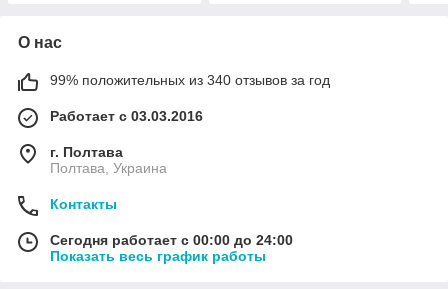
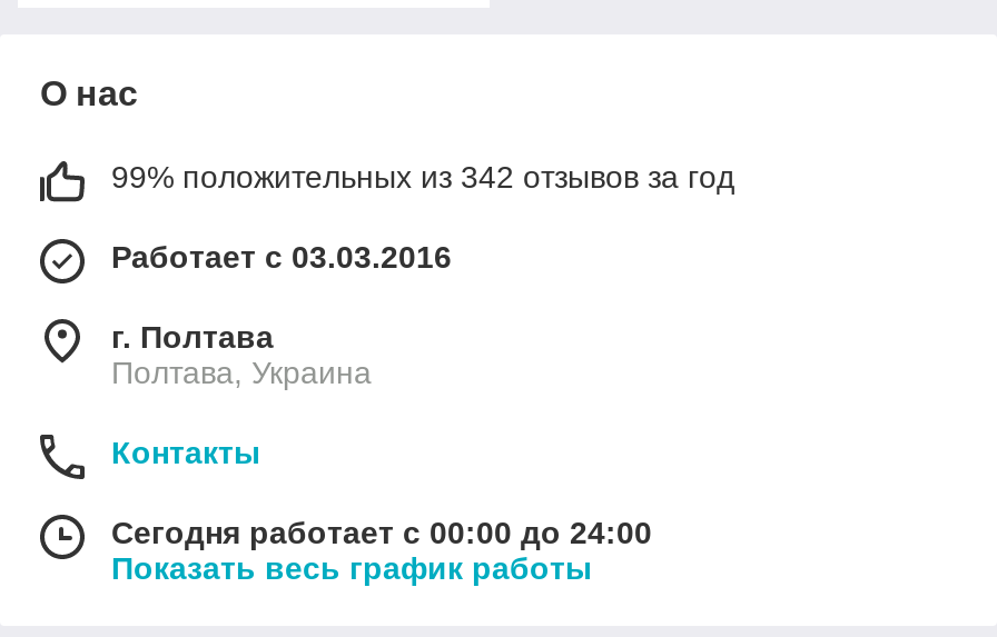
[50,72,330,88] 99% положительных из 340 отзывов за год -> [111,159,734,194] 99% положительных из 342 отзывов за год

